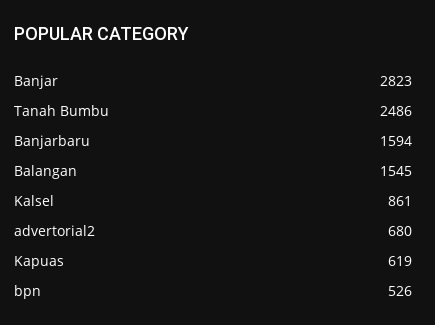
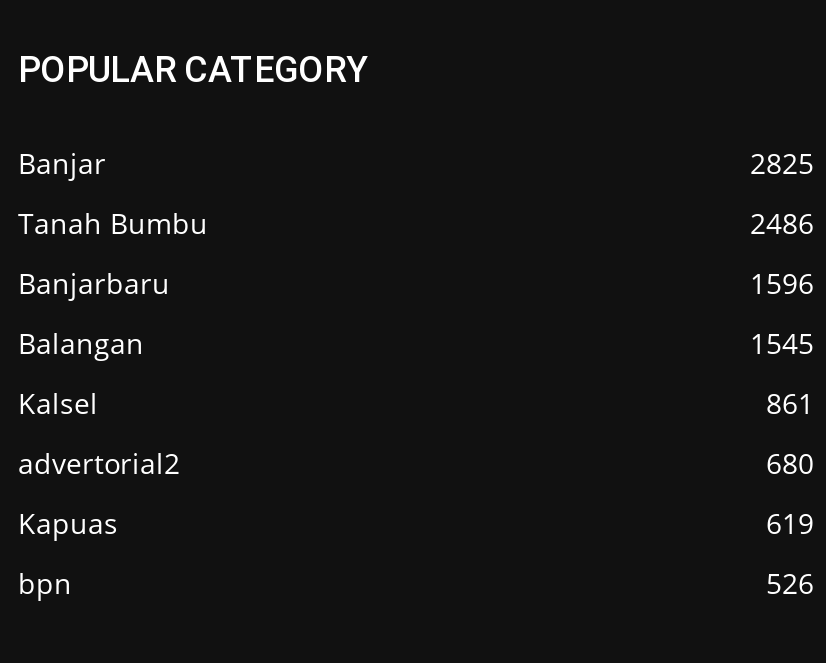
[380,71,412,90] 2823 -> [750,144,814,182] 2825
[380,131,412,150] 1594 -> [750,264,814,302] 1596

